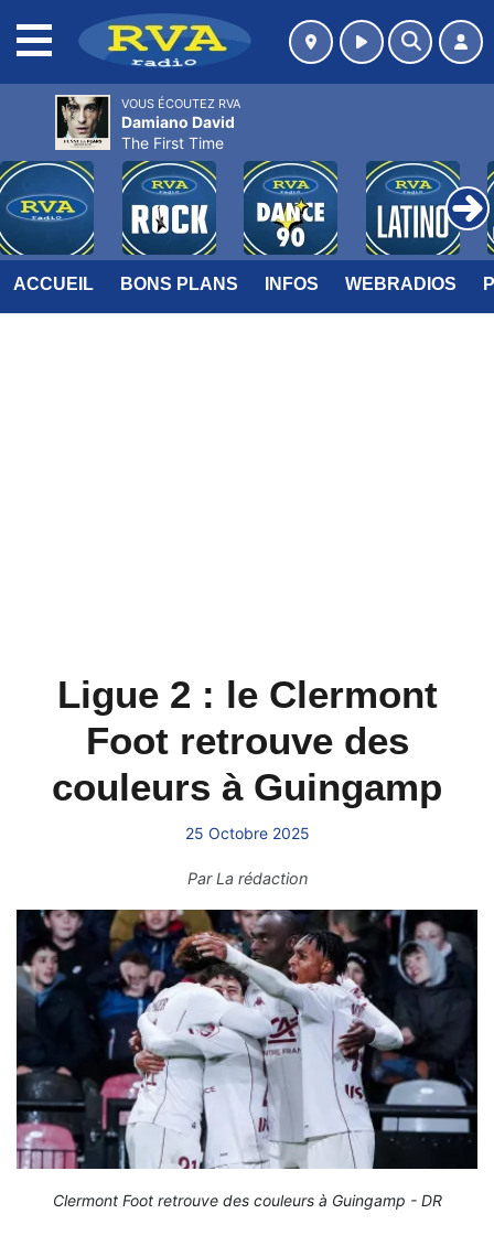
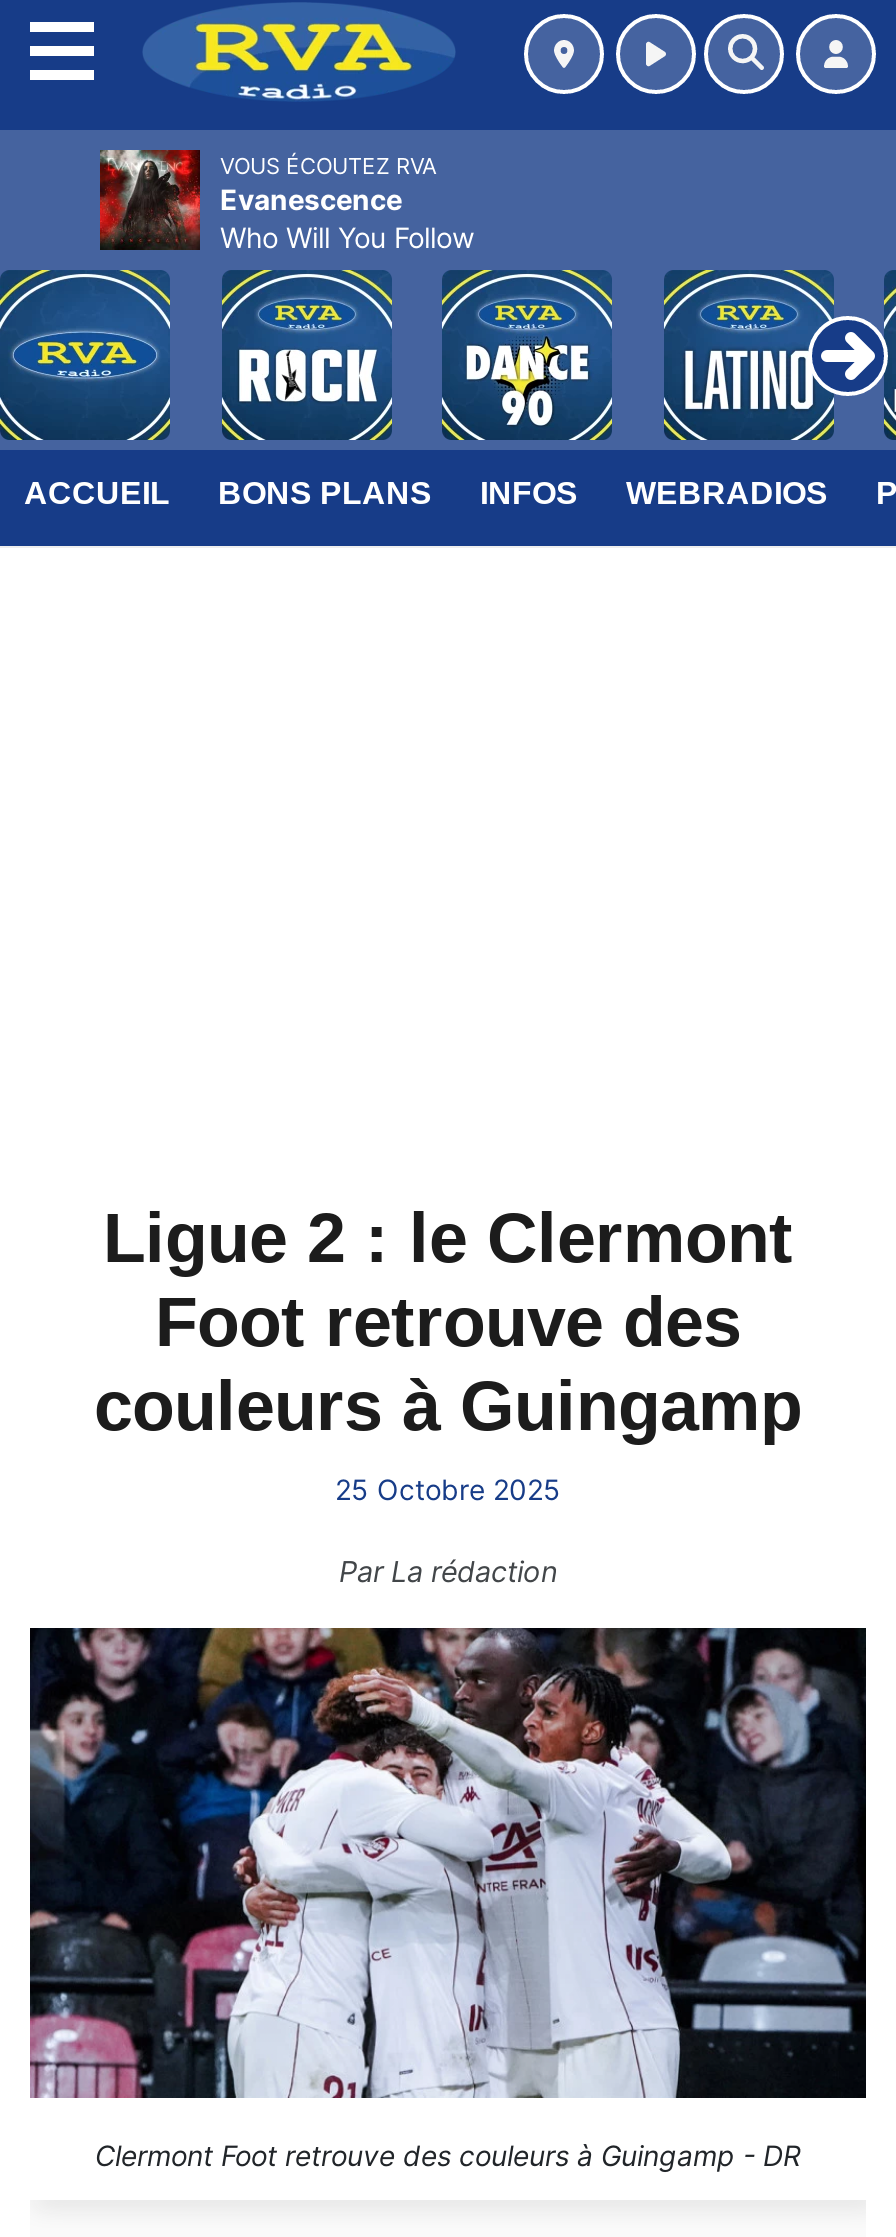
[54,94,235,152] [image] | Damiano David | The First Time -> [98,148,474,254] [image] | Evanescence | Who Will You Follow

